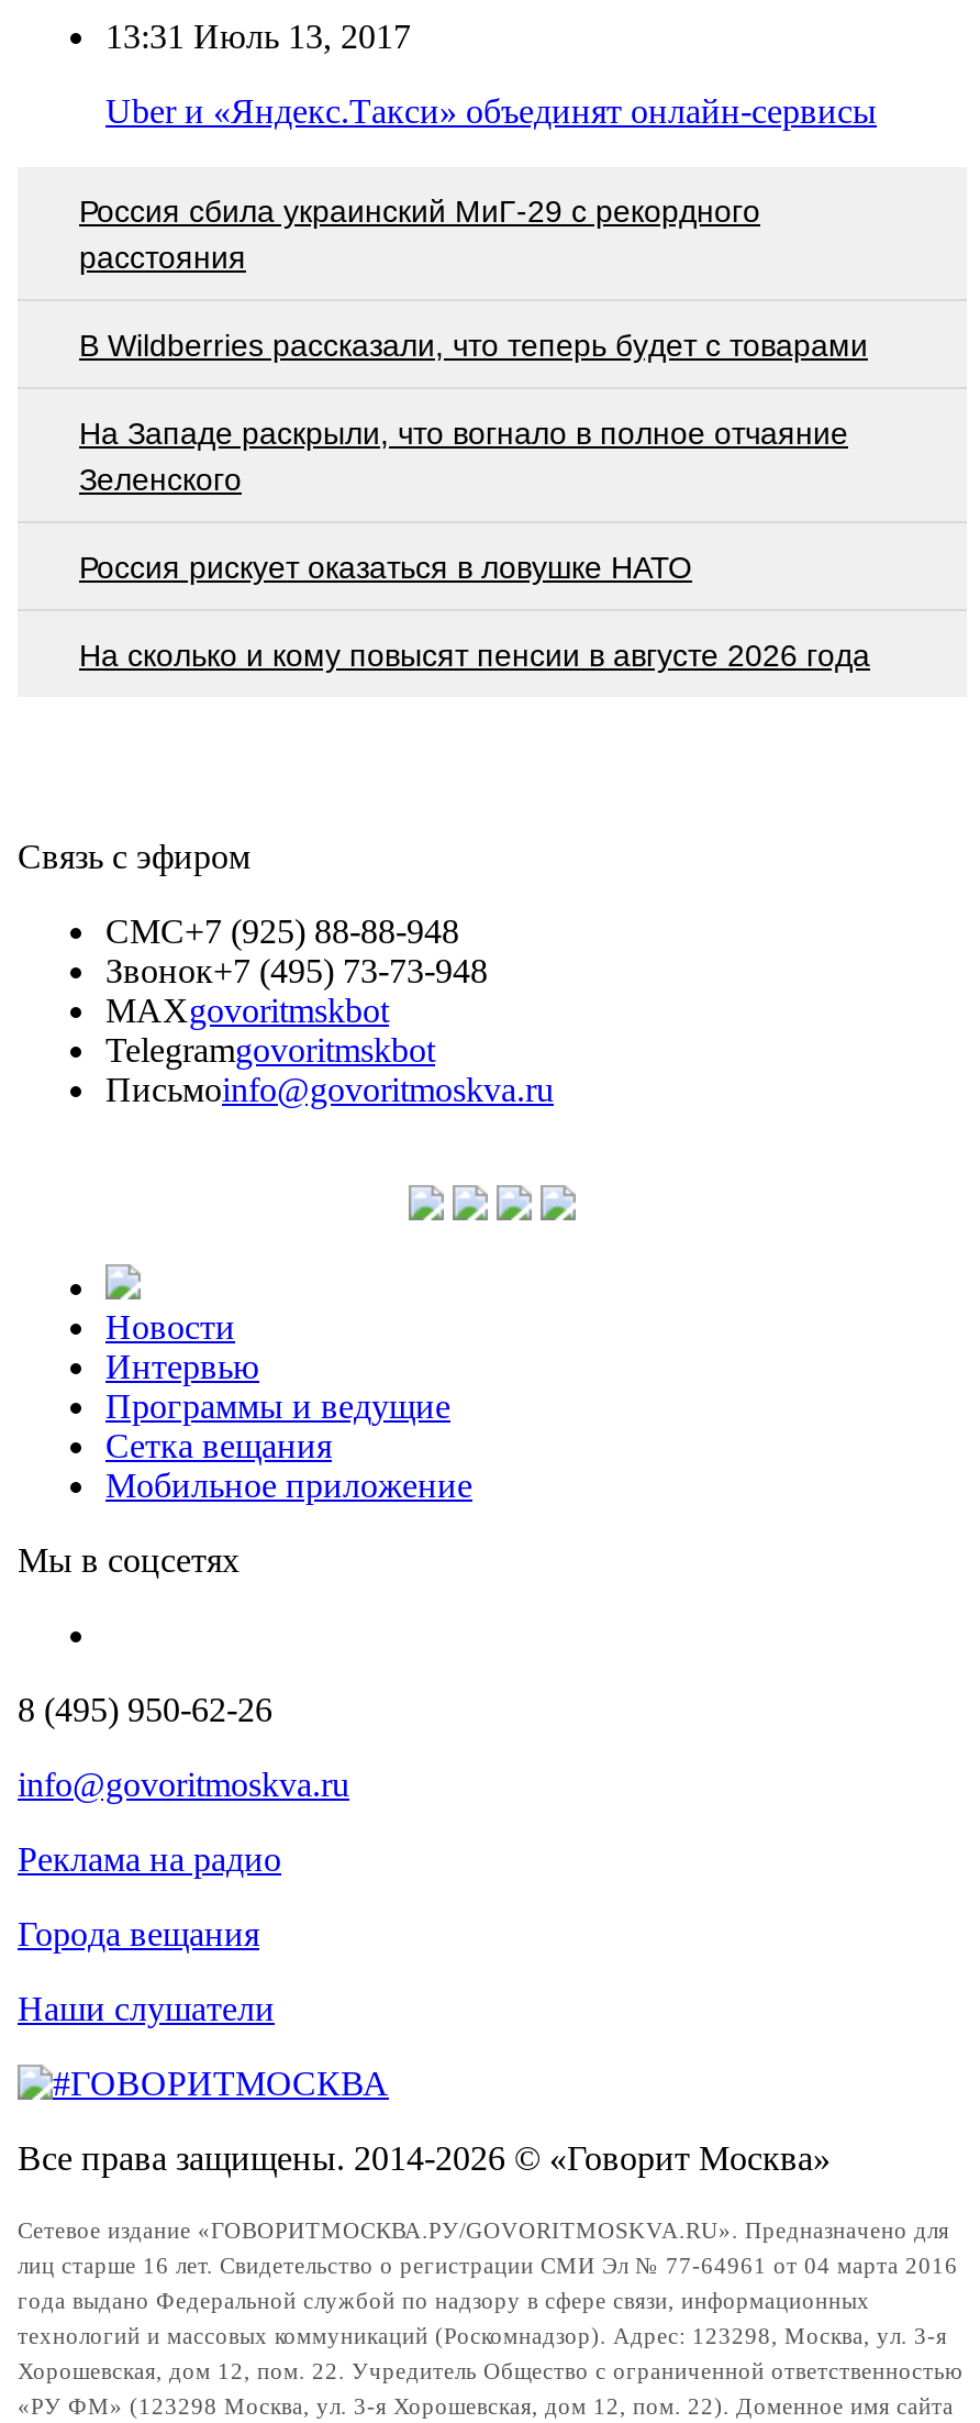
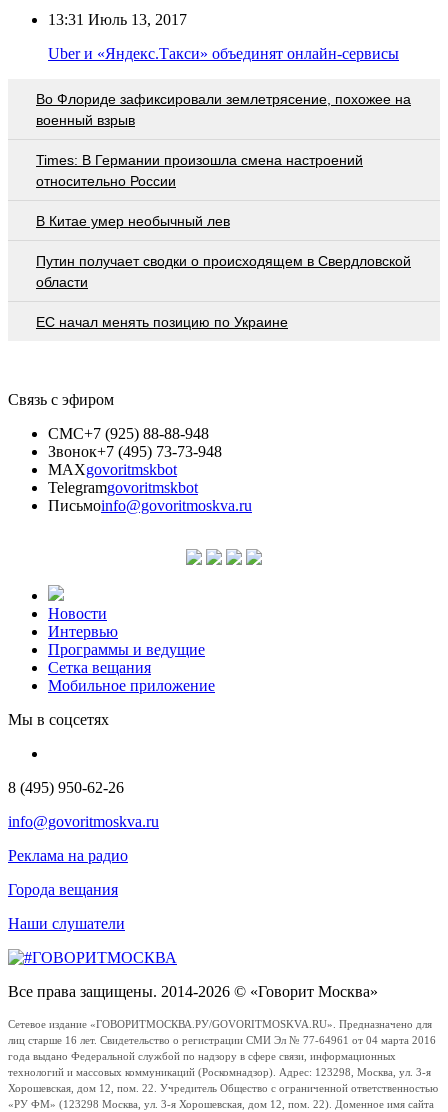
[79,193,760,274] Россия сбила украинский МиГ-29 с рекордного | расстояния -> [36,91,411,128] Во Флориде зафиксировали землетрясение, похожее на | военный взрыв
[79,327,868,362] В Wildberries рассказали, что теперь будет с товарами -> [36,152,363,189] Times: В Германии произошла смена настроений | относительно России
[79,415,848,496] На Западе раскрыли, что вогнало в полное отчаяние | Зеленского -> [36,213,230,229] В Китае умер необычный лев
[79,549,692,584] Россия рискует оказаться в ловушке НАТО -> [36,253,411,290] Путин получает сводки о происходящем в Свердловской | области
[79,637,870,672] На сколько и кому повысят пенсии в августе 2026 года -> [36,314,288,330] ЕС начал менять позицию по Украине

